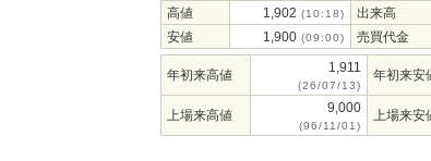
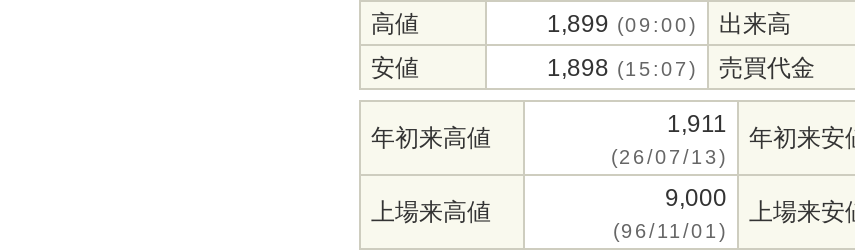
[263,5,396,21] 1,902 (10:18) 出来高 -> [547,10,791,38] 1,899 (09:00) 出来高
[263,29,409,45] 1,900 (09:00) 売買代金 -> [547,54,815,82] 1,898 (15:07) 売買代金

